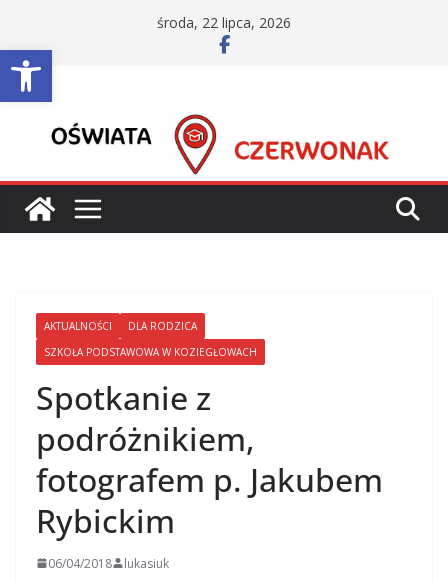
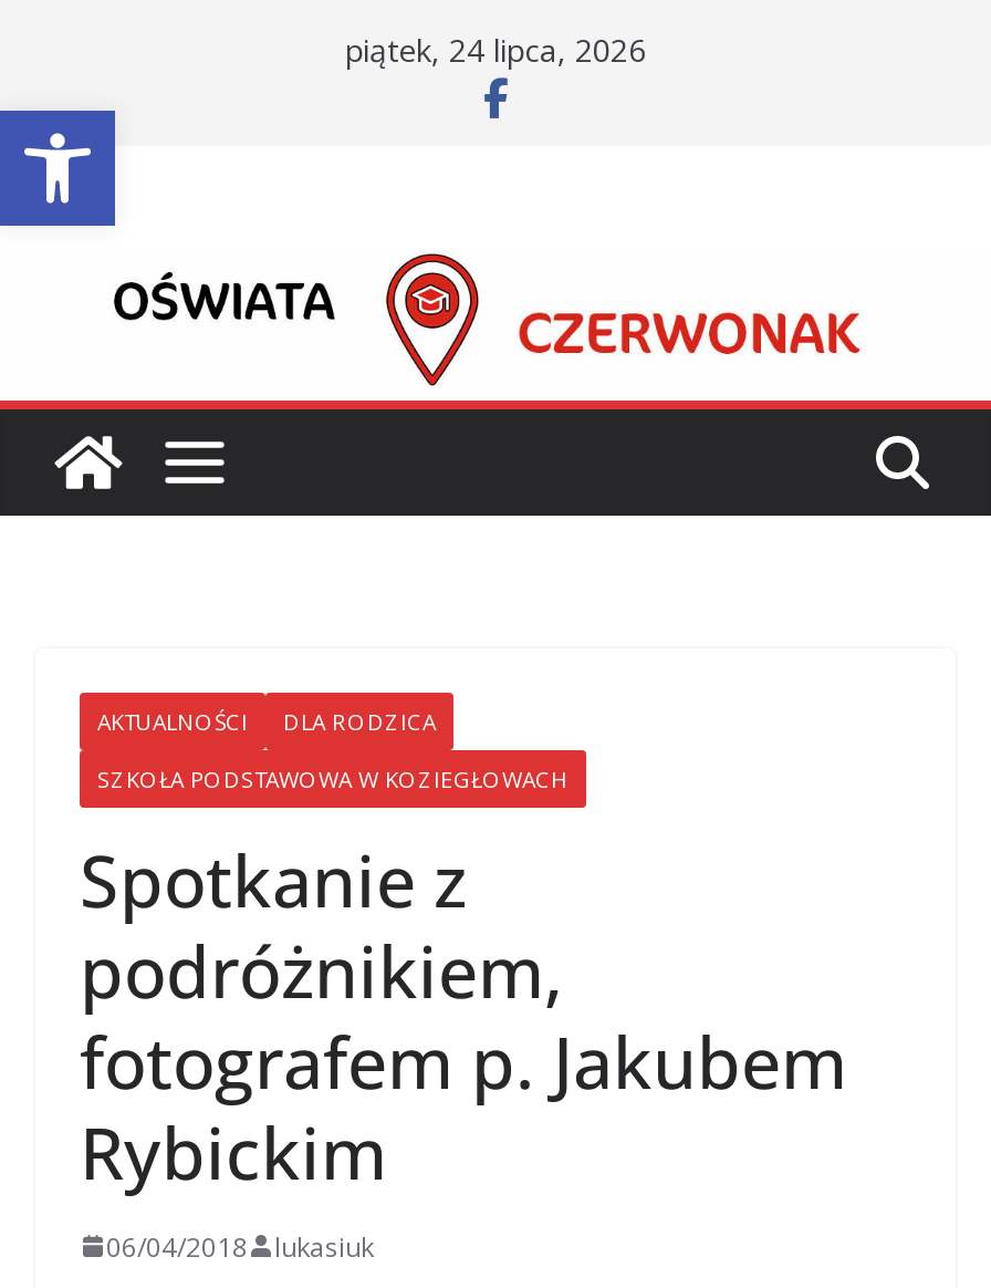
[157,13,291,32] środa, 22 lipca, 2026 -> [345,29,646,71] piątek, 24 lipca, 2026

